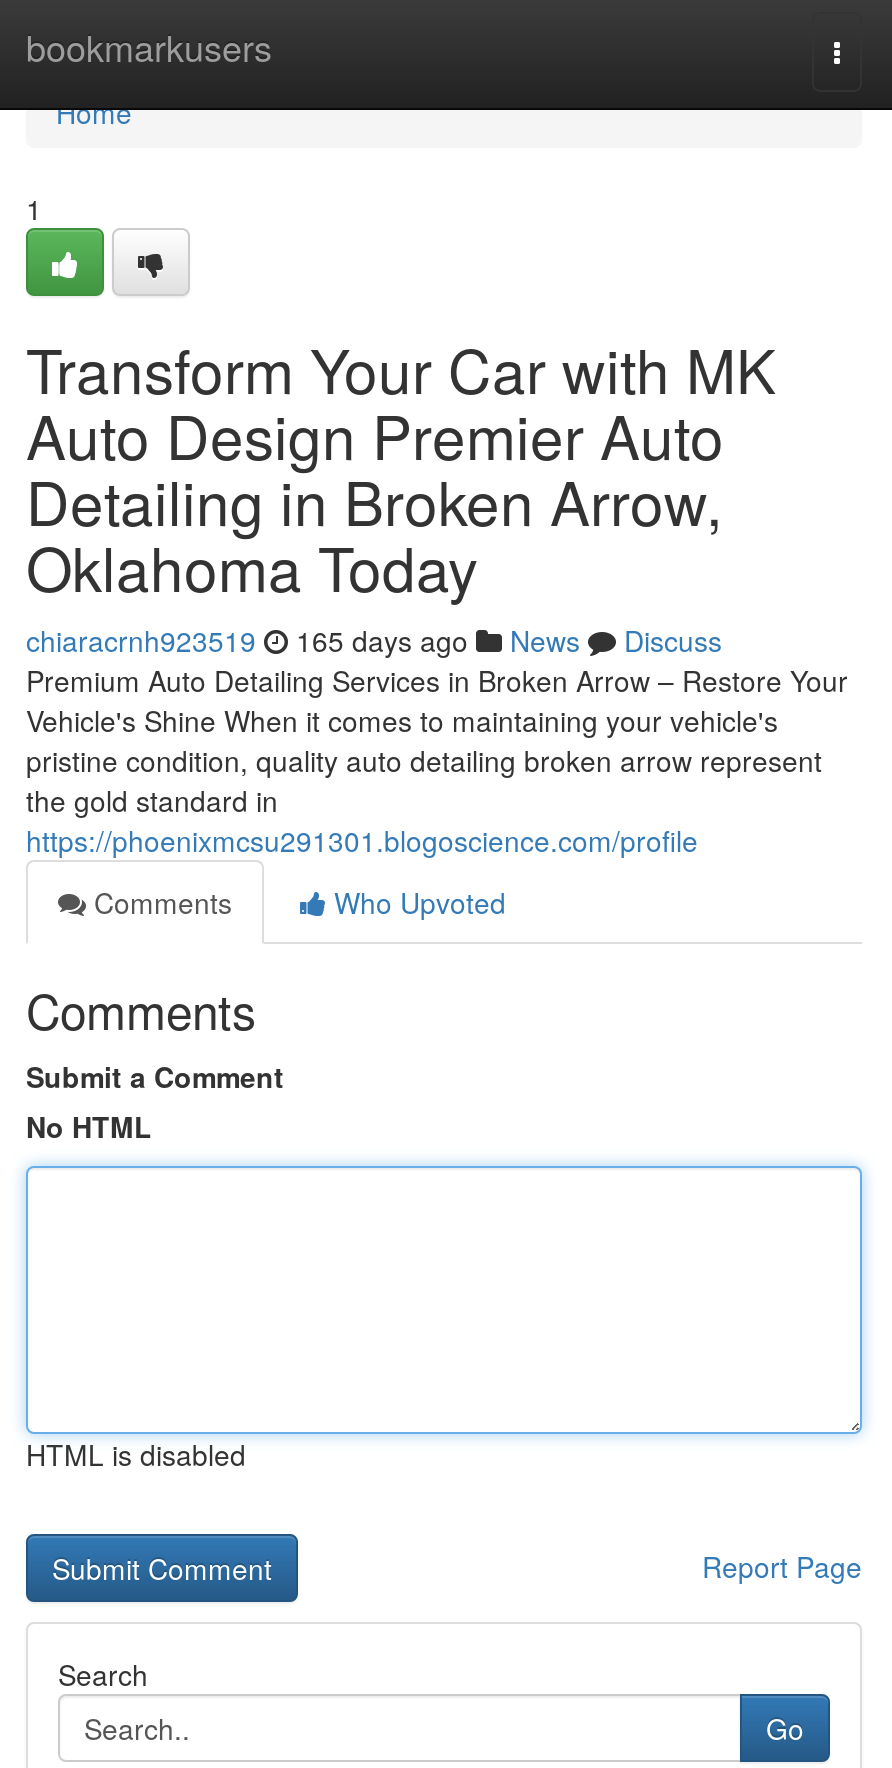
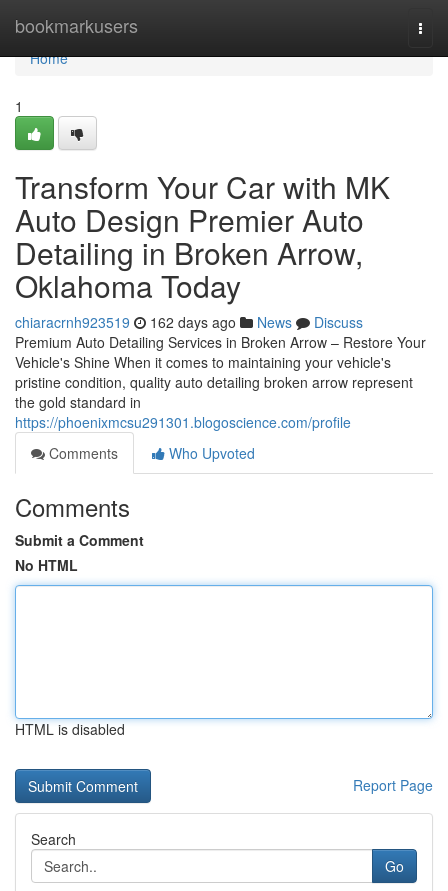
[26,620,722,660] chiaracrnh923519 165 days ago News Discuss -> [15,312,363,332] chiaracrnh923519 162 days ago News Discuss

